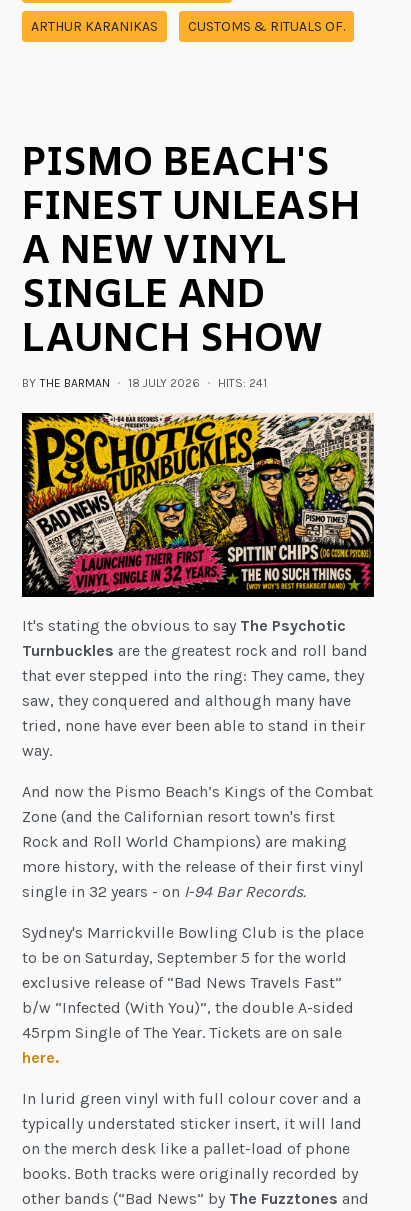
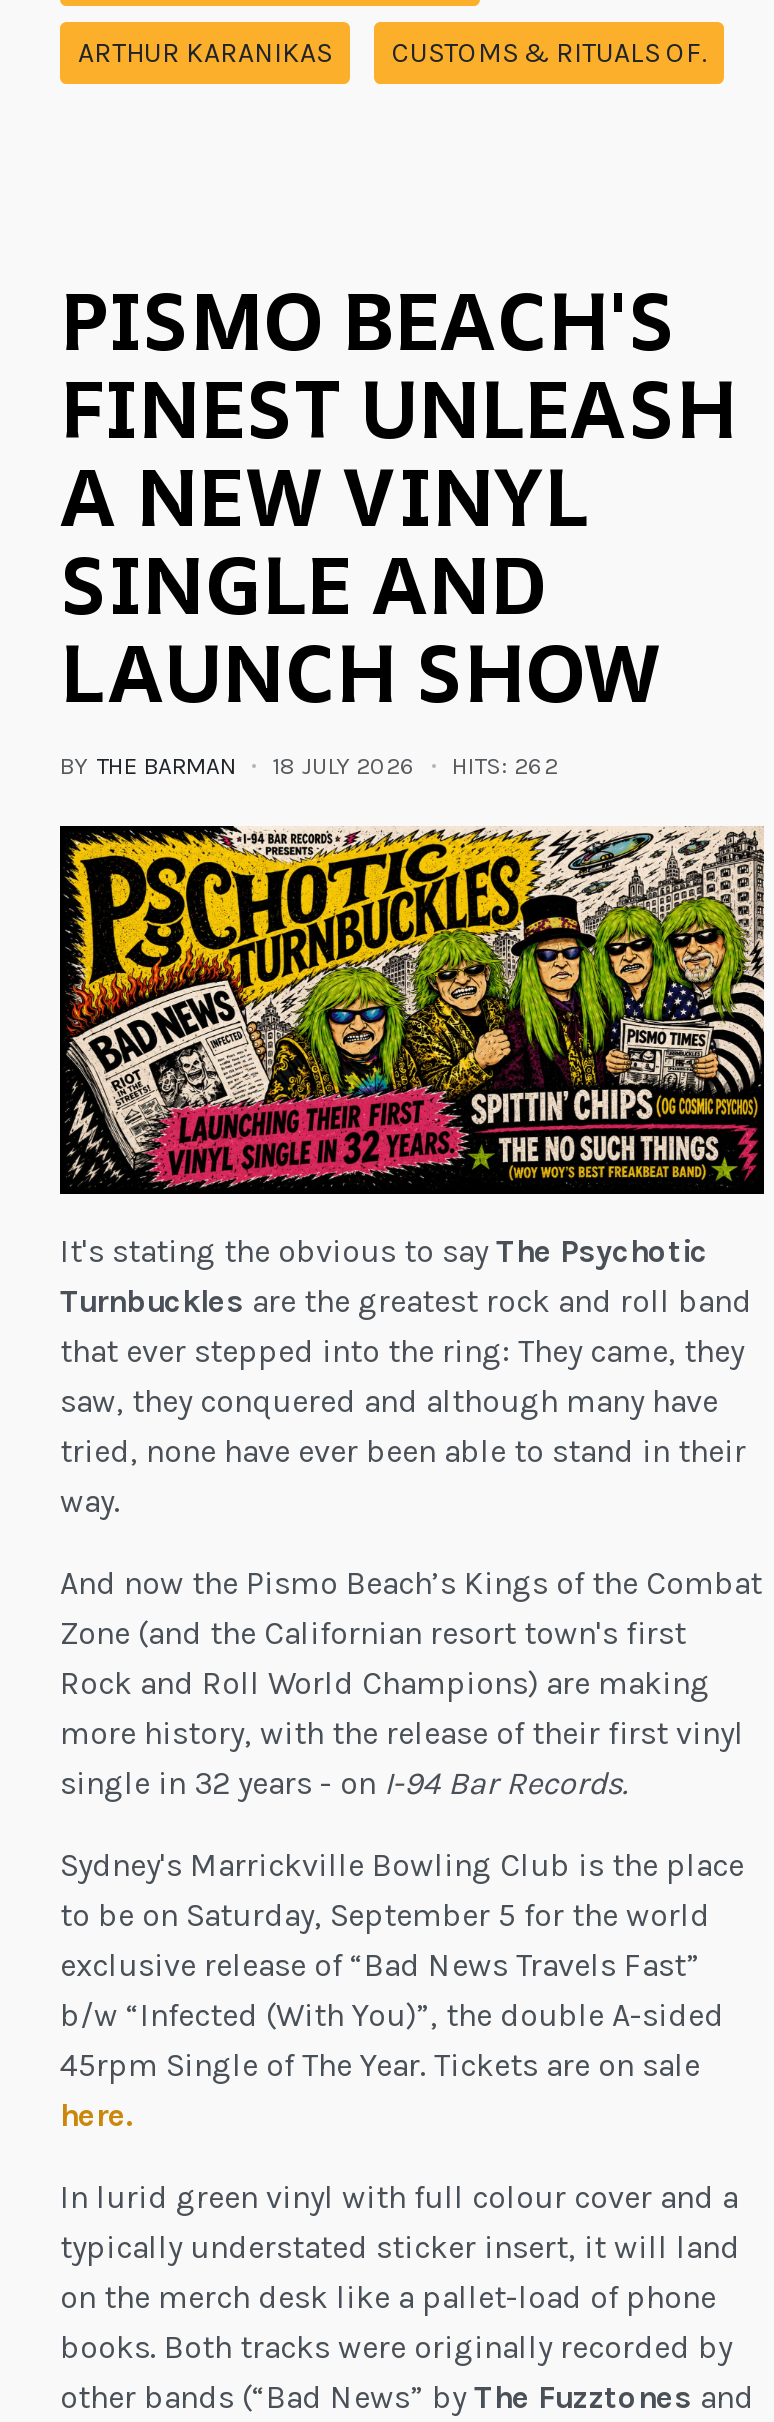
[22,375,267,389] BY THE BARMAN 18 JULY 2026 HITS: 241 -> [60,751,558,779] BY THE BARMAN 18 JULY 2026 HITS: 262

